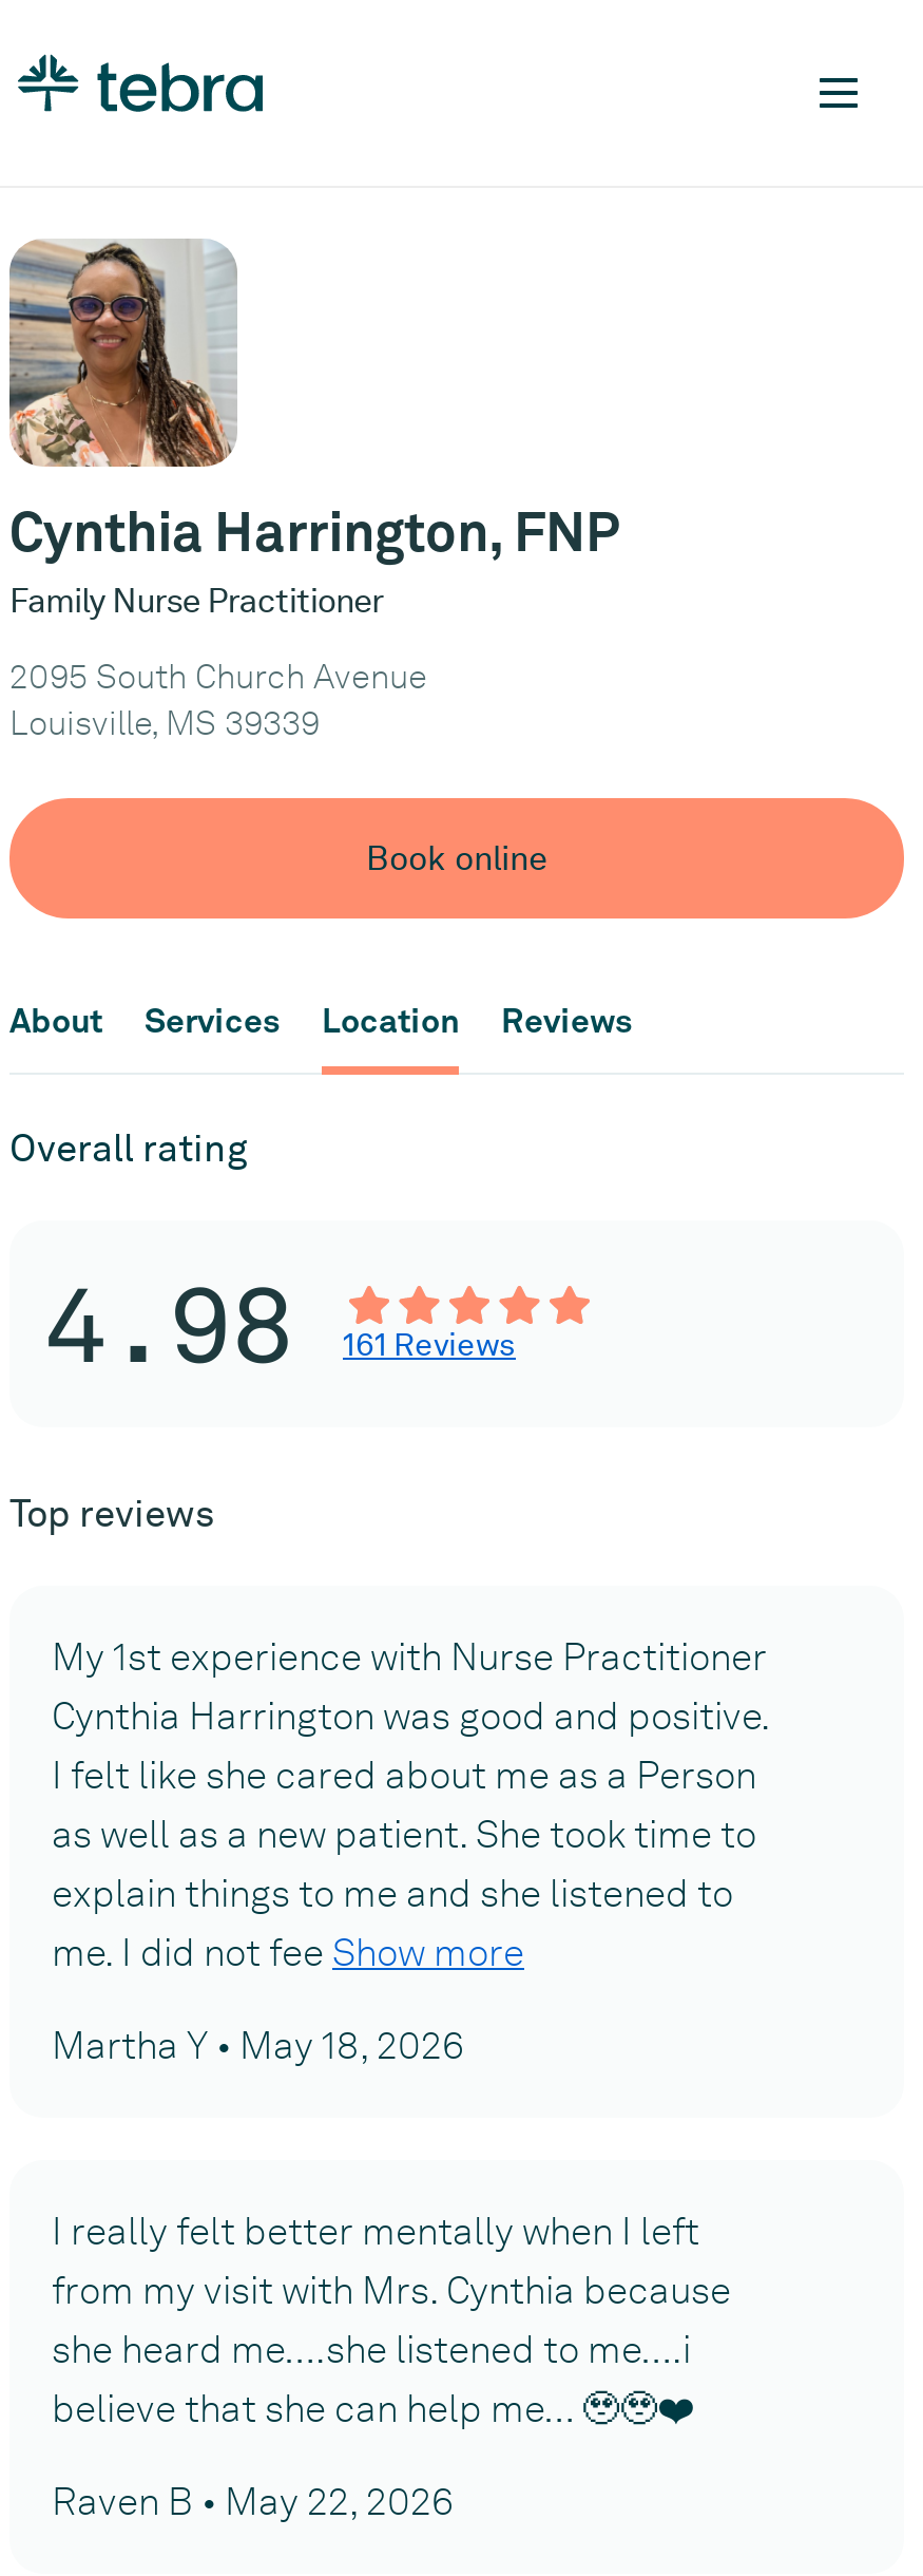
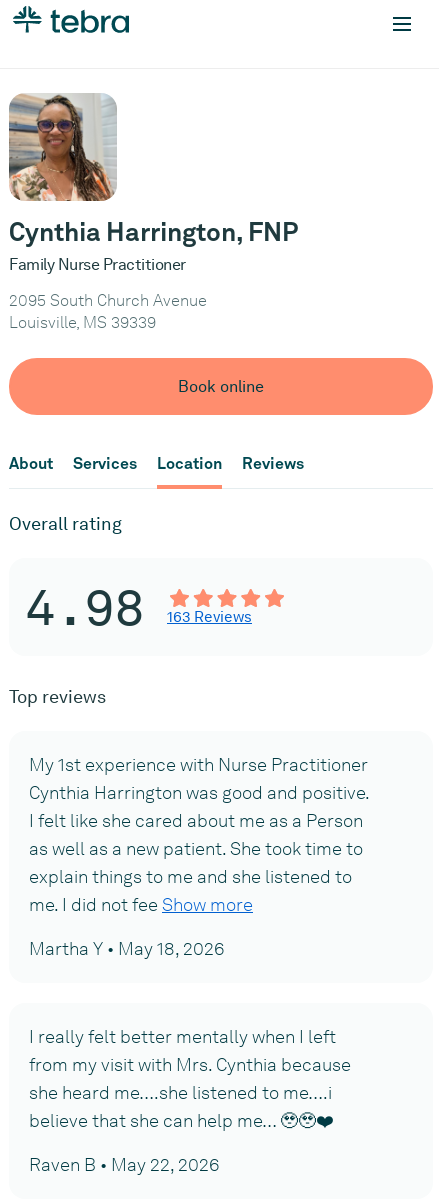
[43,1261,516,1387] 4.98 161 Reviews -> [25,577,252,637] 4.98 163 Reviews

